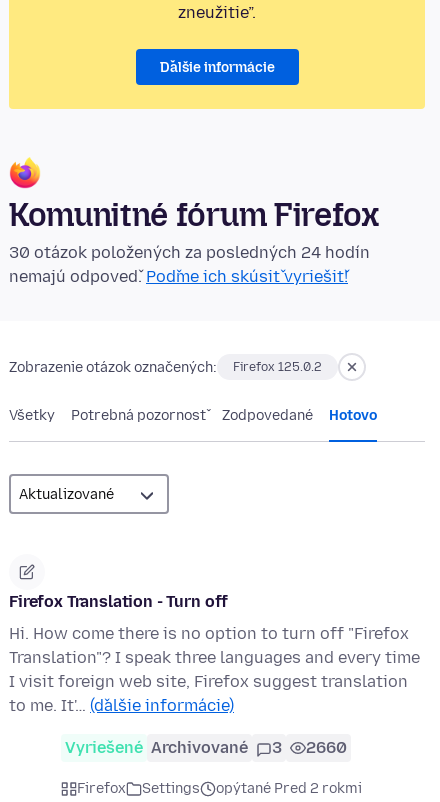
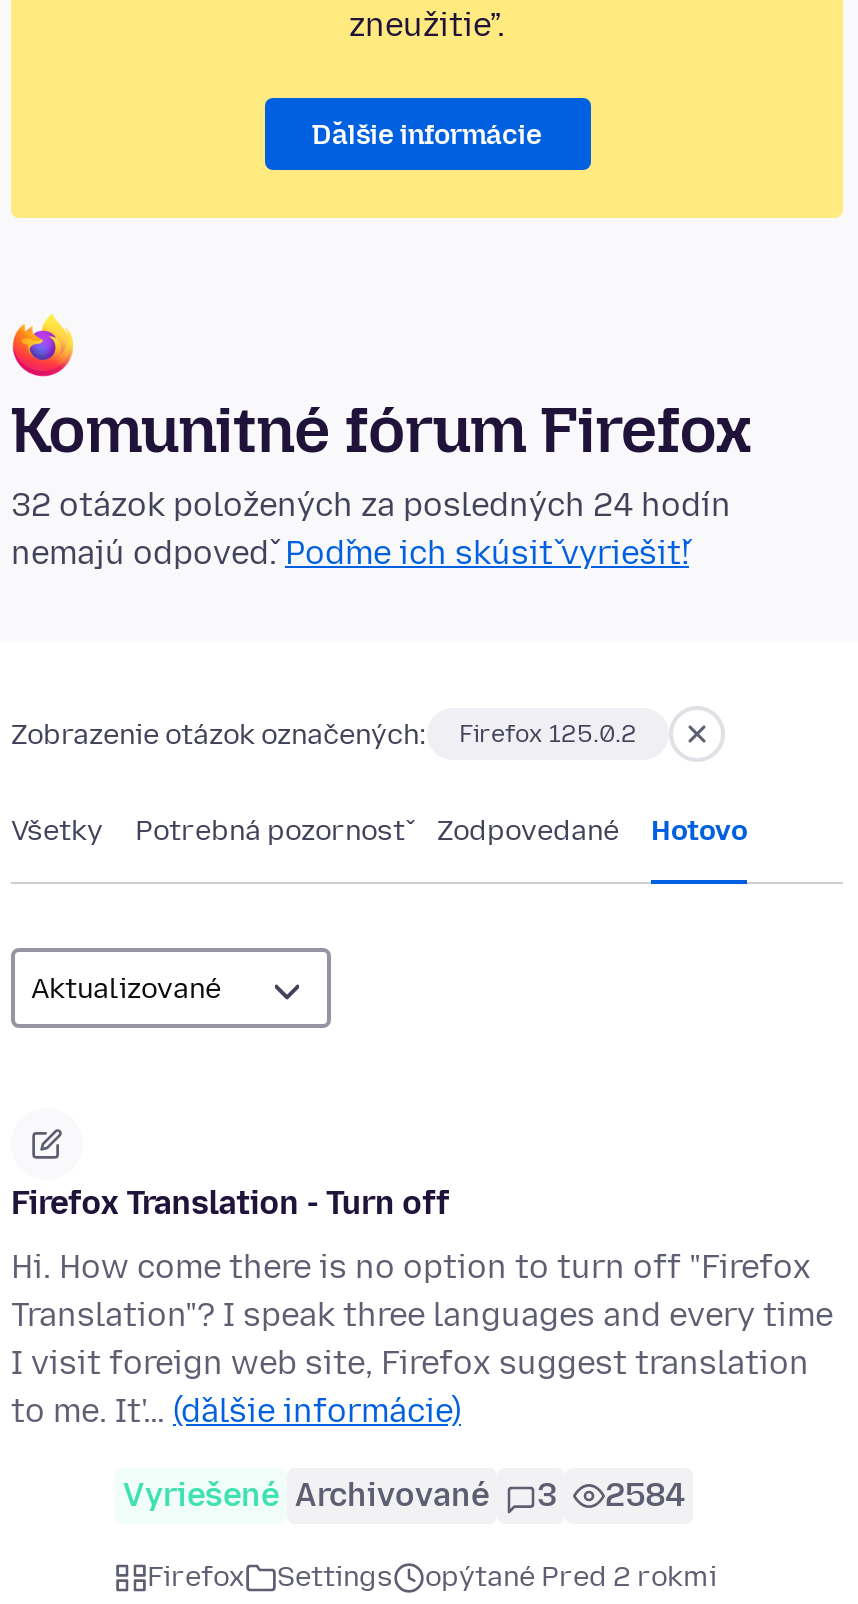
[9,243,370,262] 30 otázok položených za posledných 24 hodín -> [11,487,731,525] 32 otázok položených za posledných 24 hodín
[65,738,347,757] Vyriešené Archivované 3 2660 -> [123,1477,685,1515] Vyriešené Archivované 3 2584

